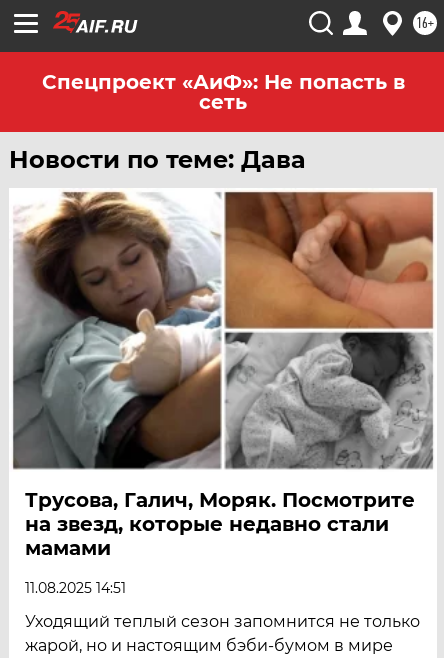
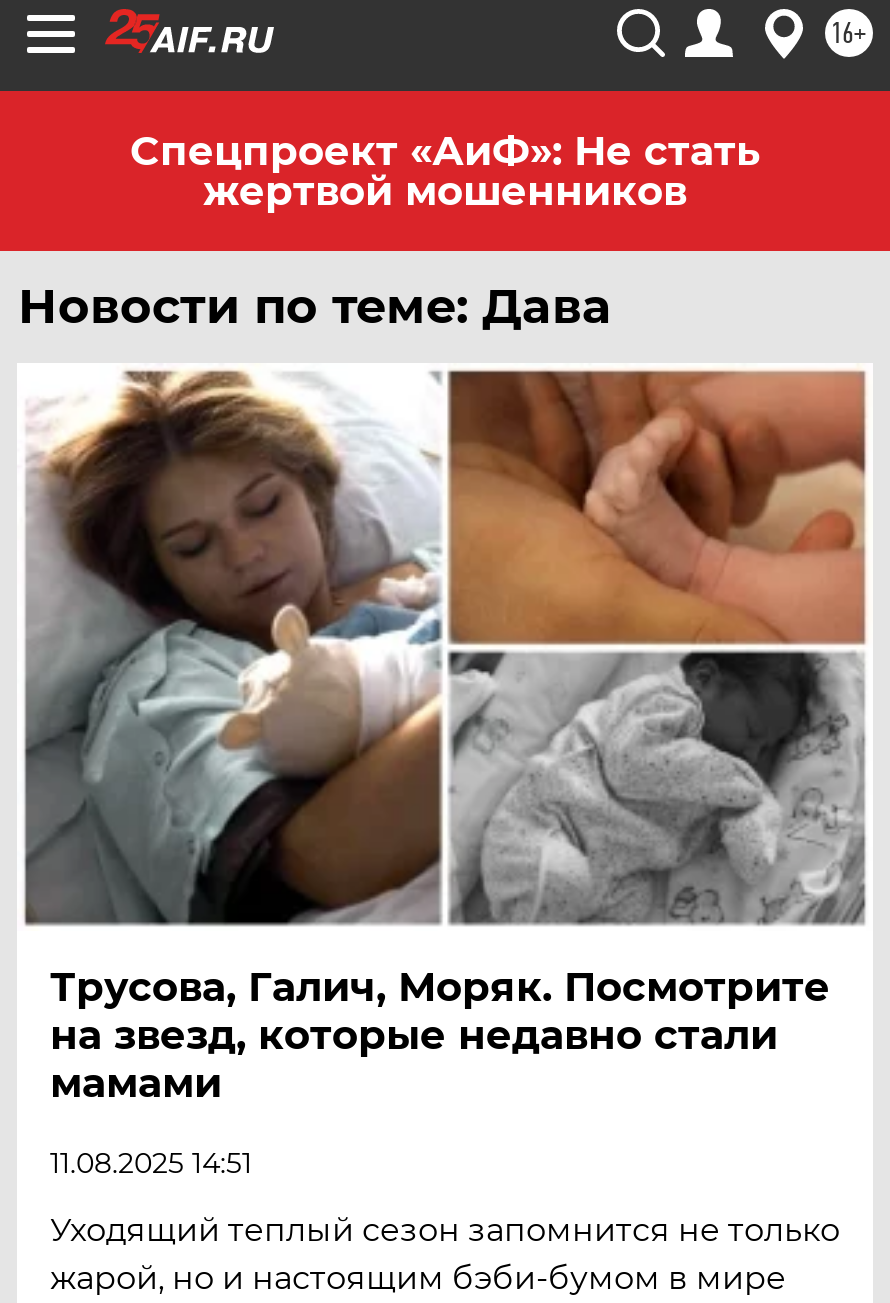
[41,70,404,114] Спецпроект «АиФ»: Не попасть в | сеть -> [130,127,760,215] Спецпроект «АиФ»: Не стать | жертвой мошенников

